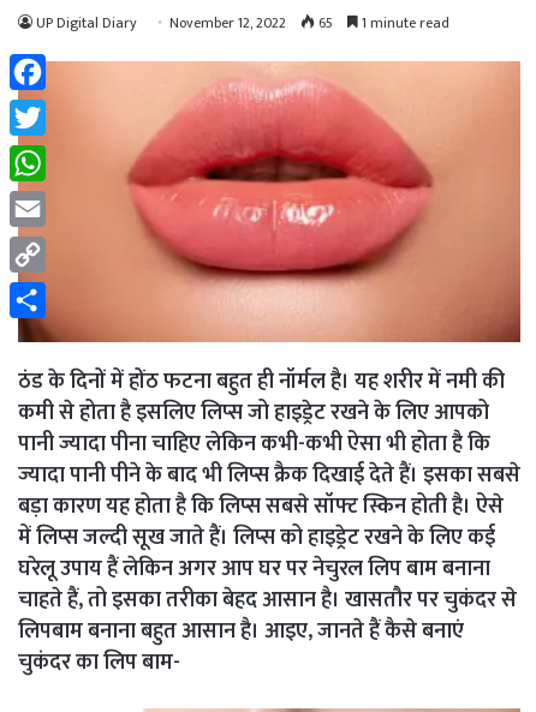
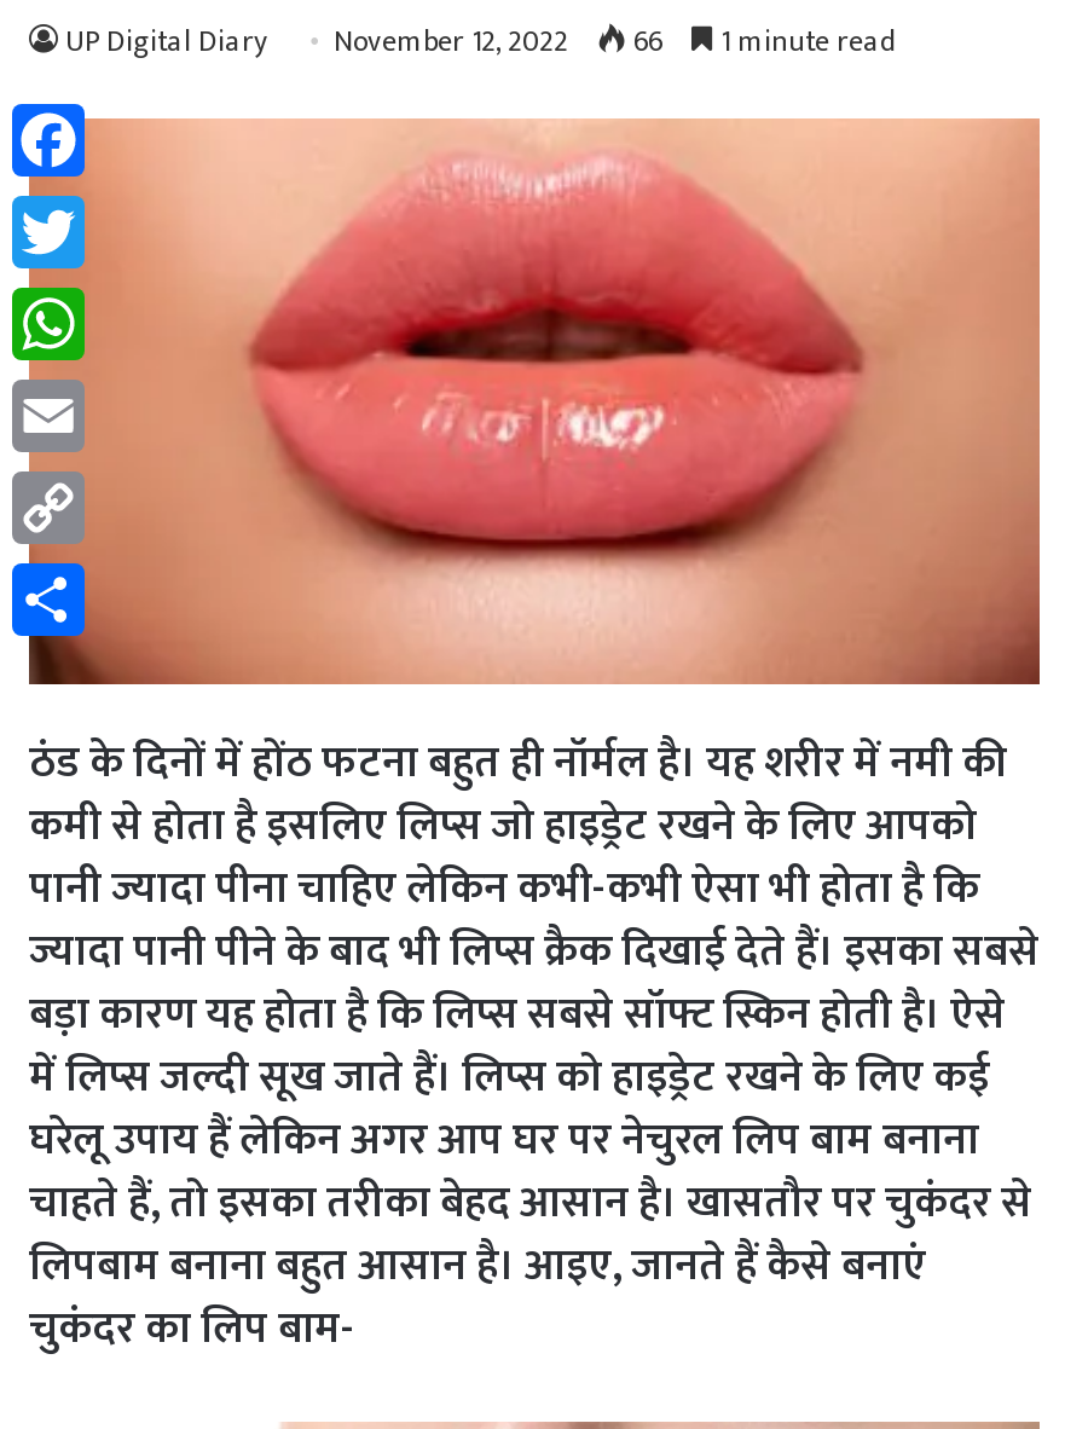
[36,11,449,35] UP Digital Diary November 12, 2022 65 1 minute read -> [65,17,897,65] UP Digital Diary November 12, 2022 66 1 minute read

